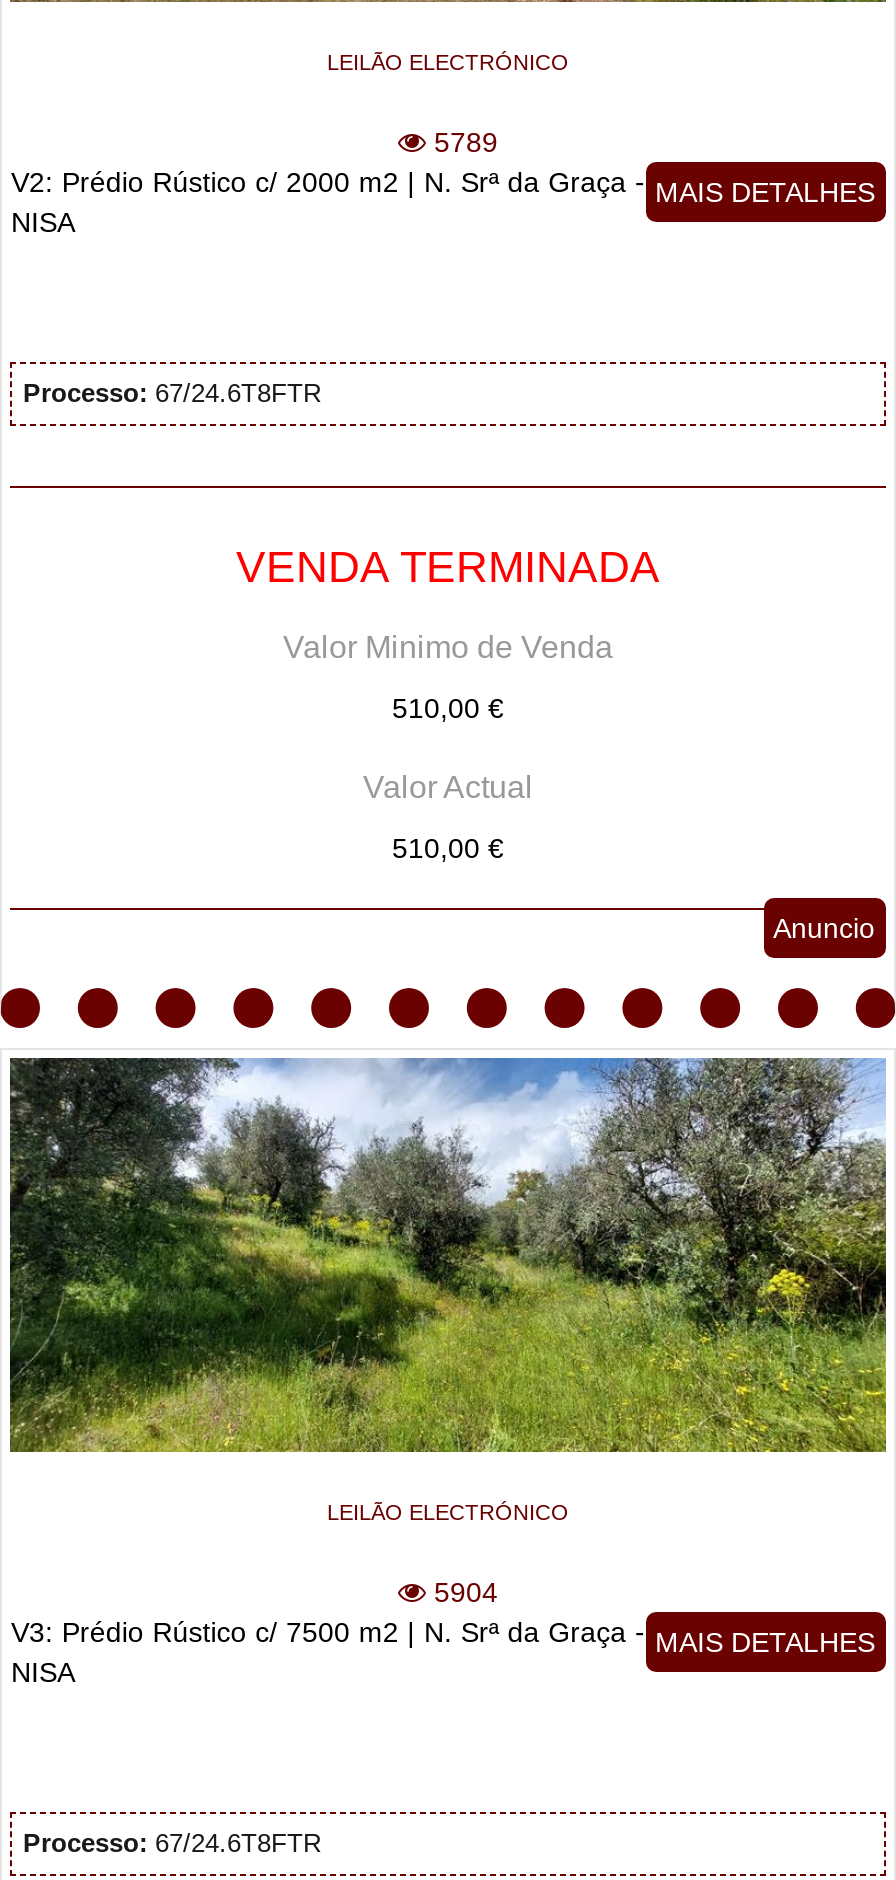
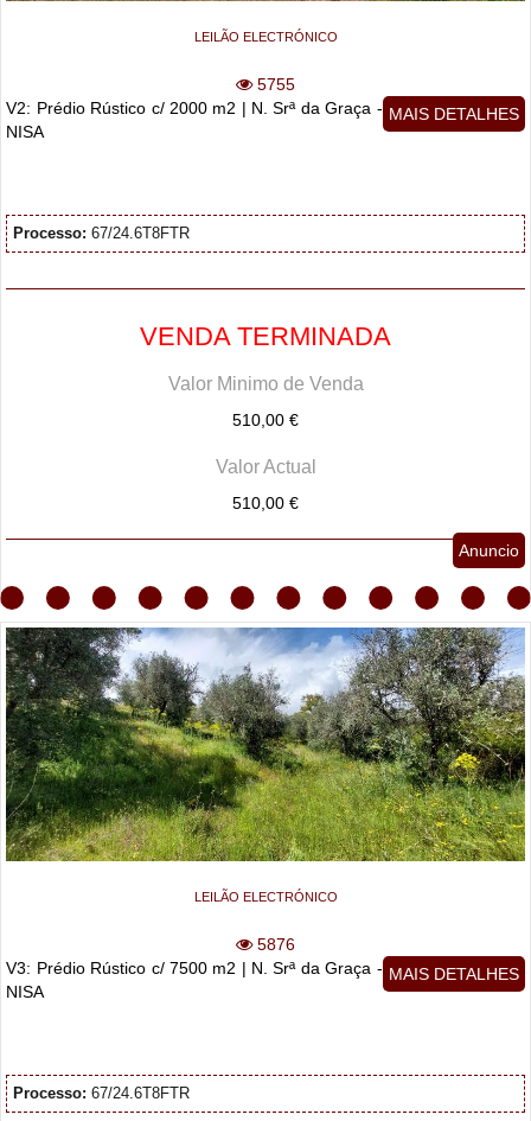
[426,126,498,158] 5789 -> [252,75,295,94] 5755
[426,1576,498,1608] 5904 -> [252,935,295,954] 5876

